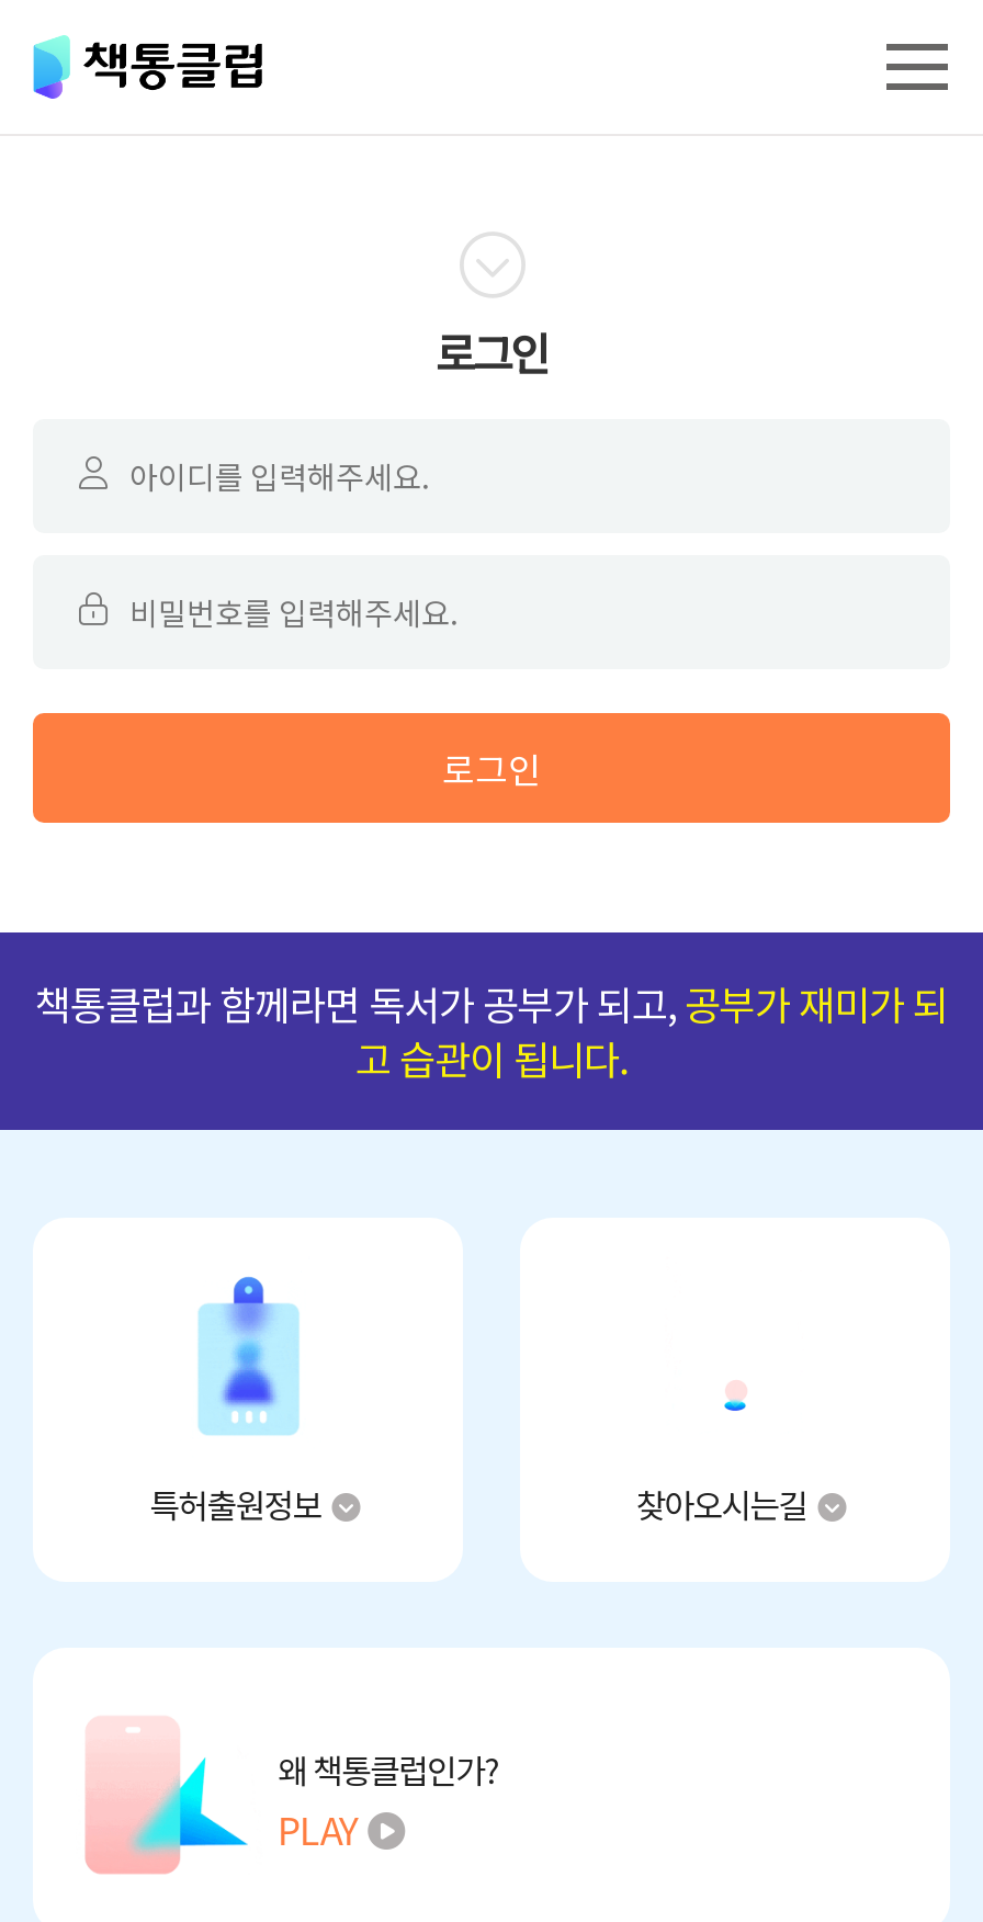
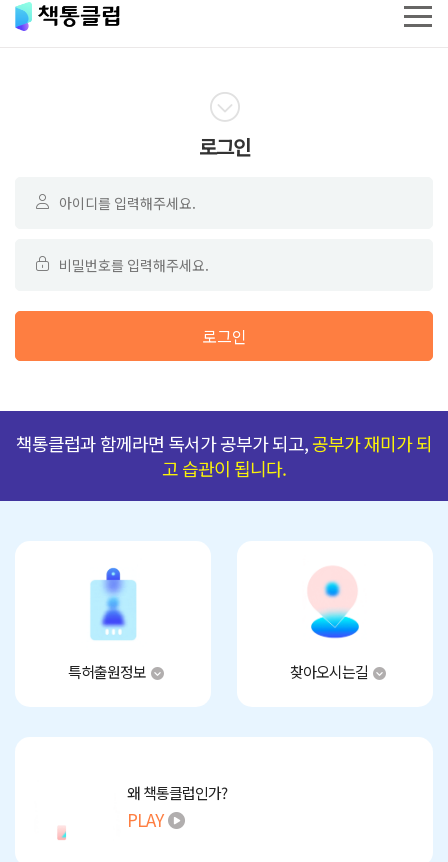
none -> [308,566,360,639] [image]
[83,1718,248,1876] [image] -> none

